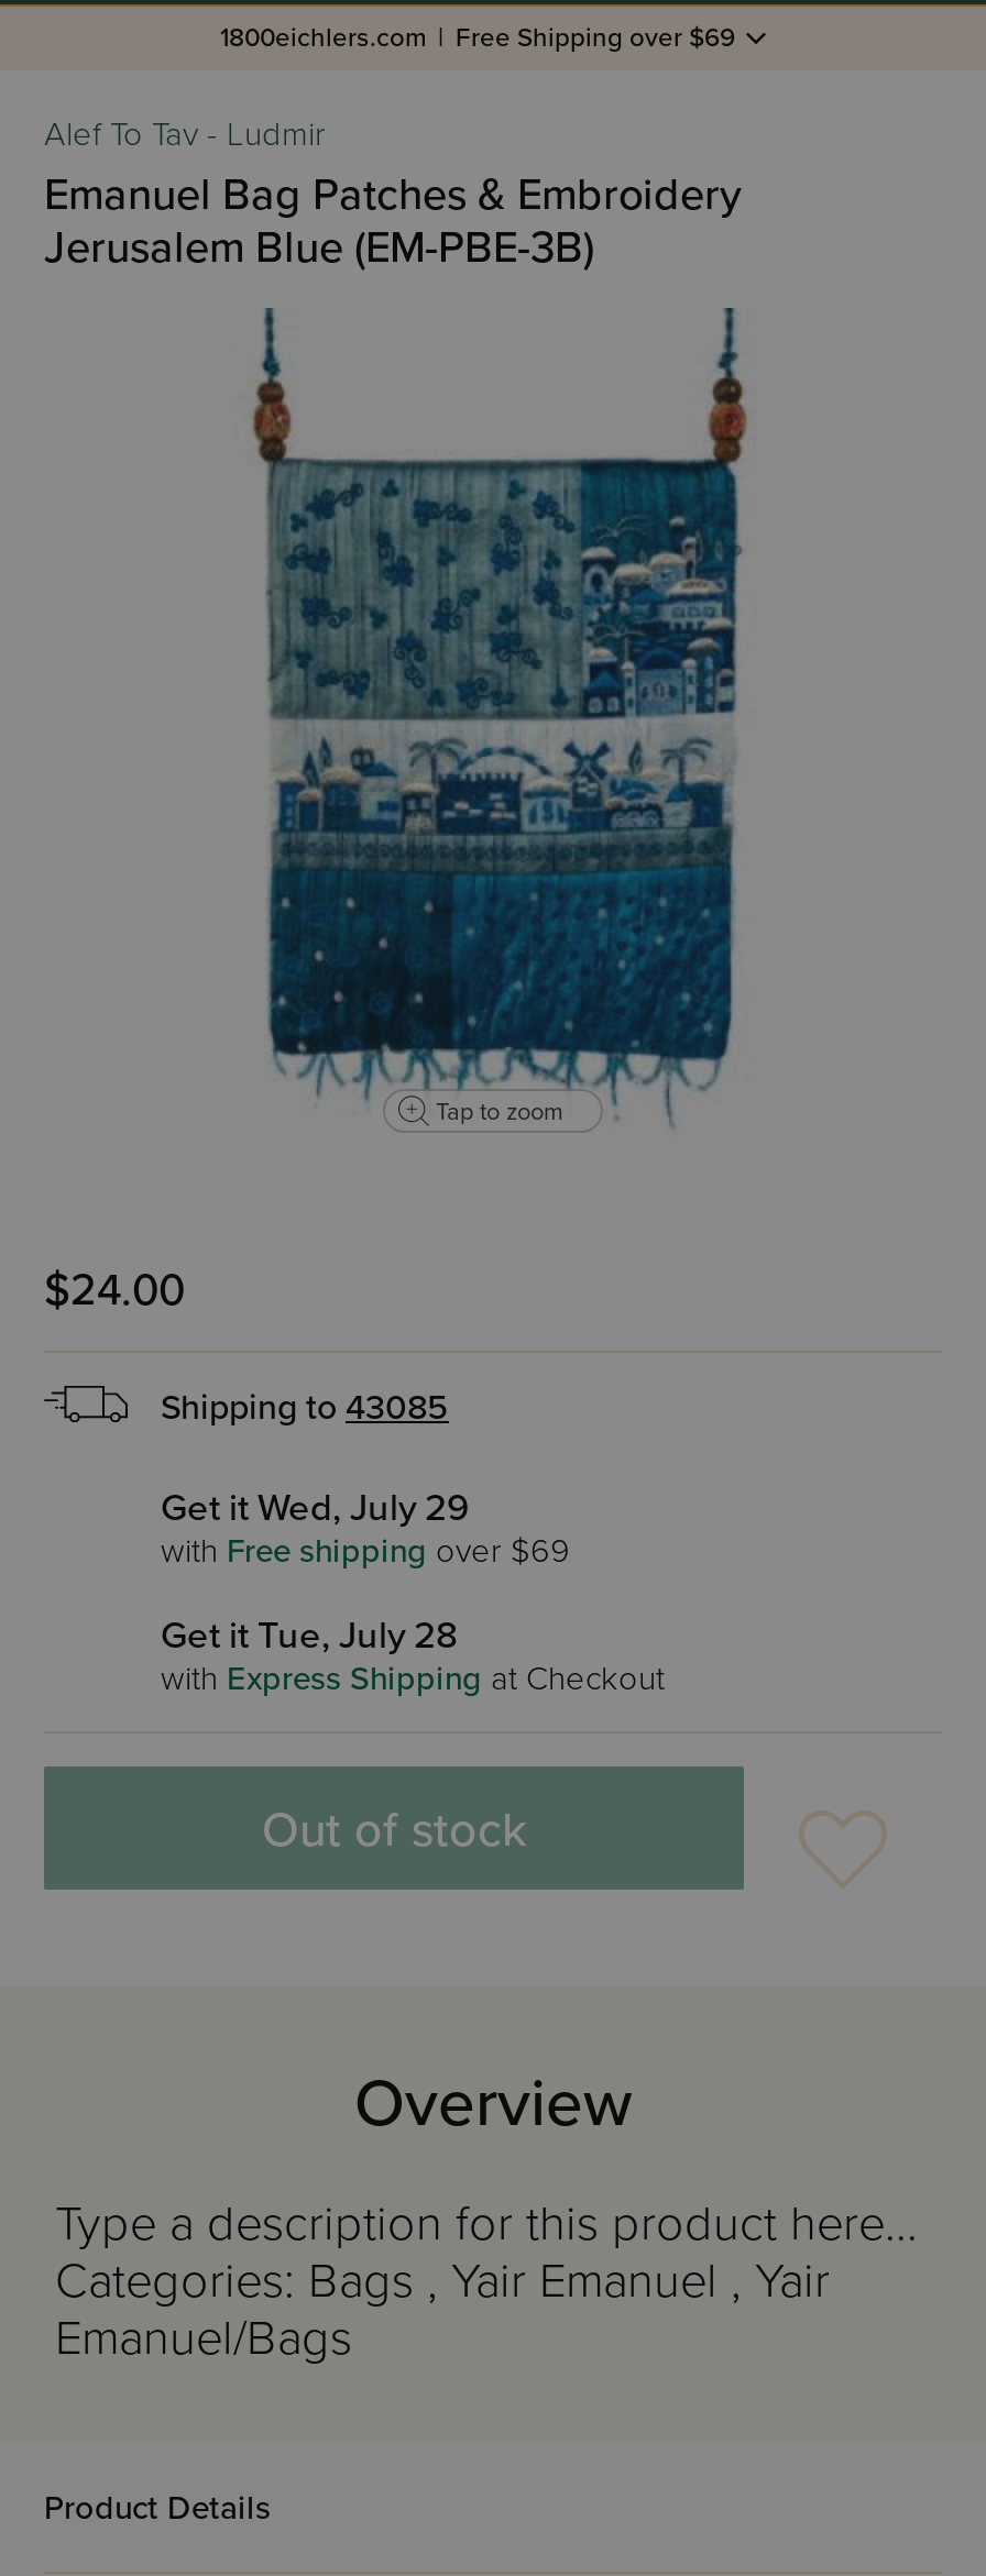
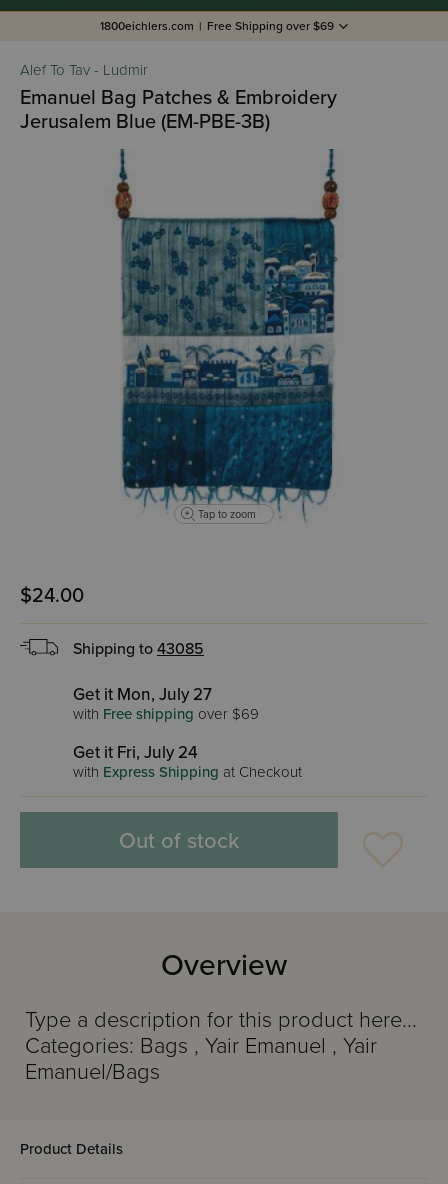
[161,1485,469,1531] Get it Wed, July 29 -> [73,684,212,705] Get it Mon, July 27
[161,1612,458,1659] Get it Tue, July 28 -> [73,742,198,763] Get it Fri, July 24

